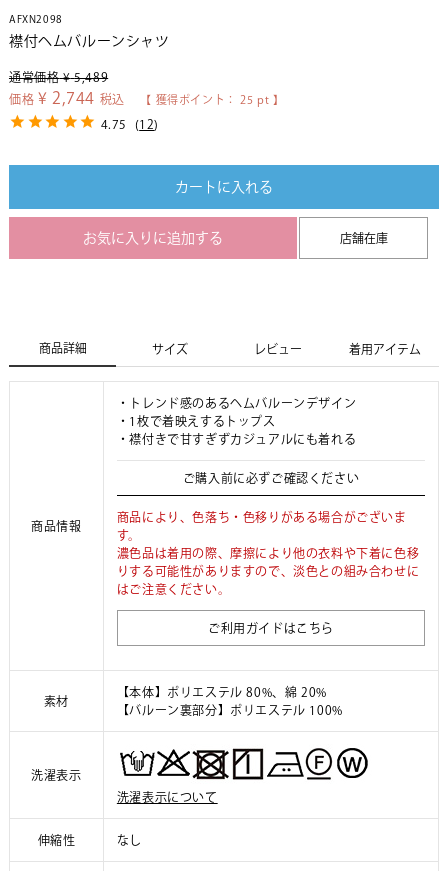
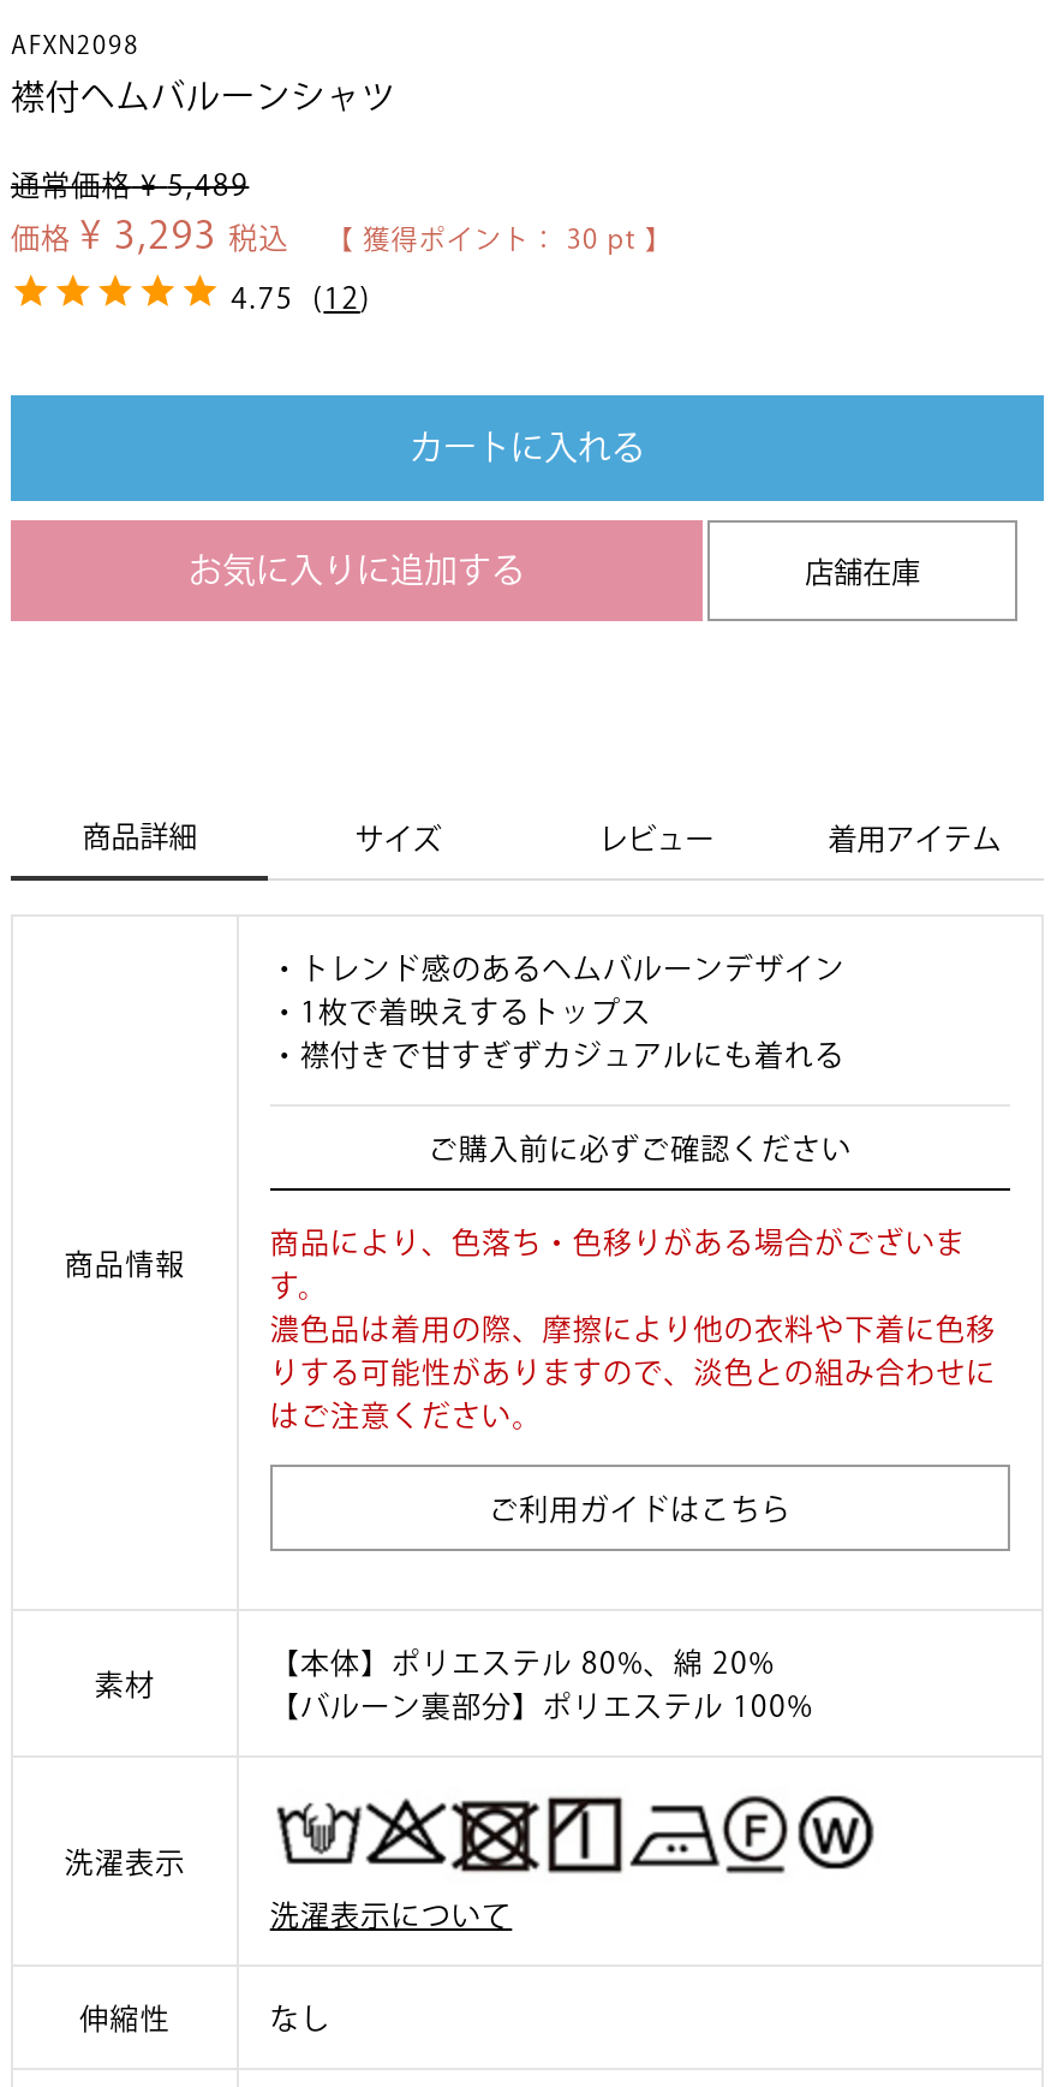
[9,90,125,106] 価格 ¥ 2,744 税込 -> [11,216,289,254] 価格 ¥ 3,293 税込
[140,94,285,105] 【 獲得ポイント： 25 pt 】 -> [326,225,673,252] 【 獲得ポイント： 30 pt 】

